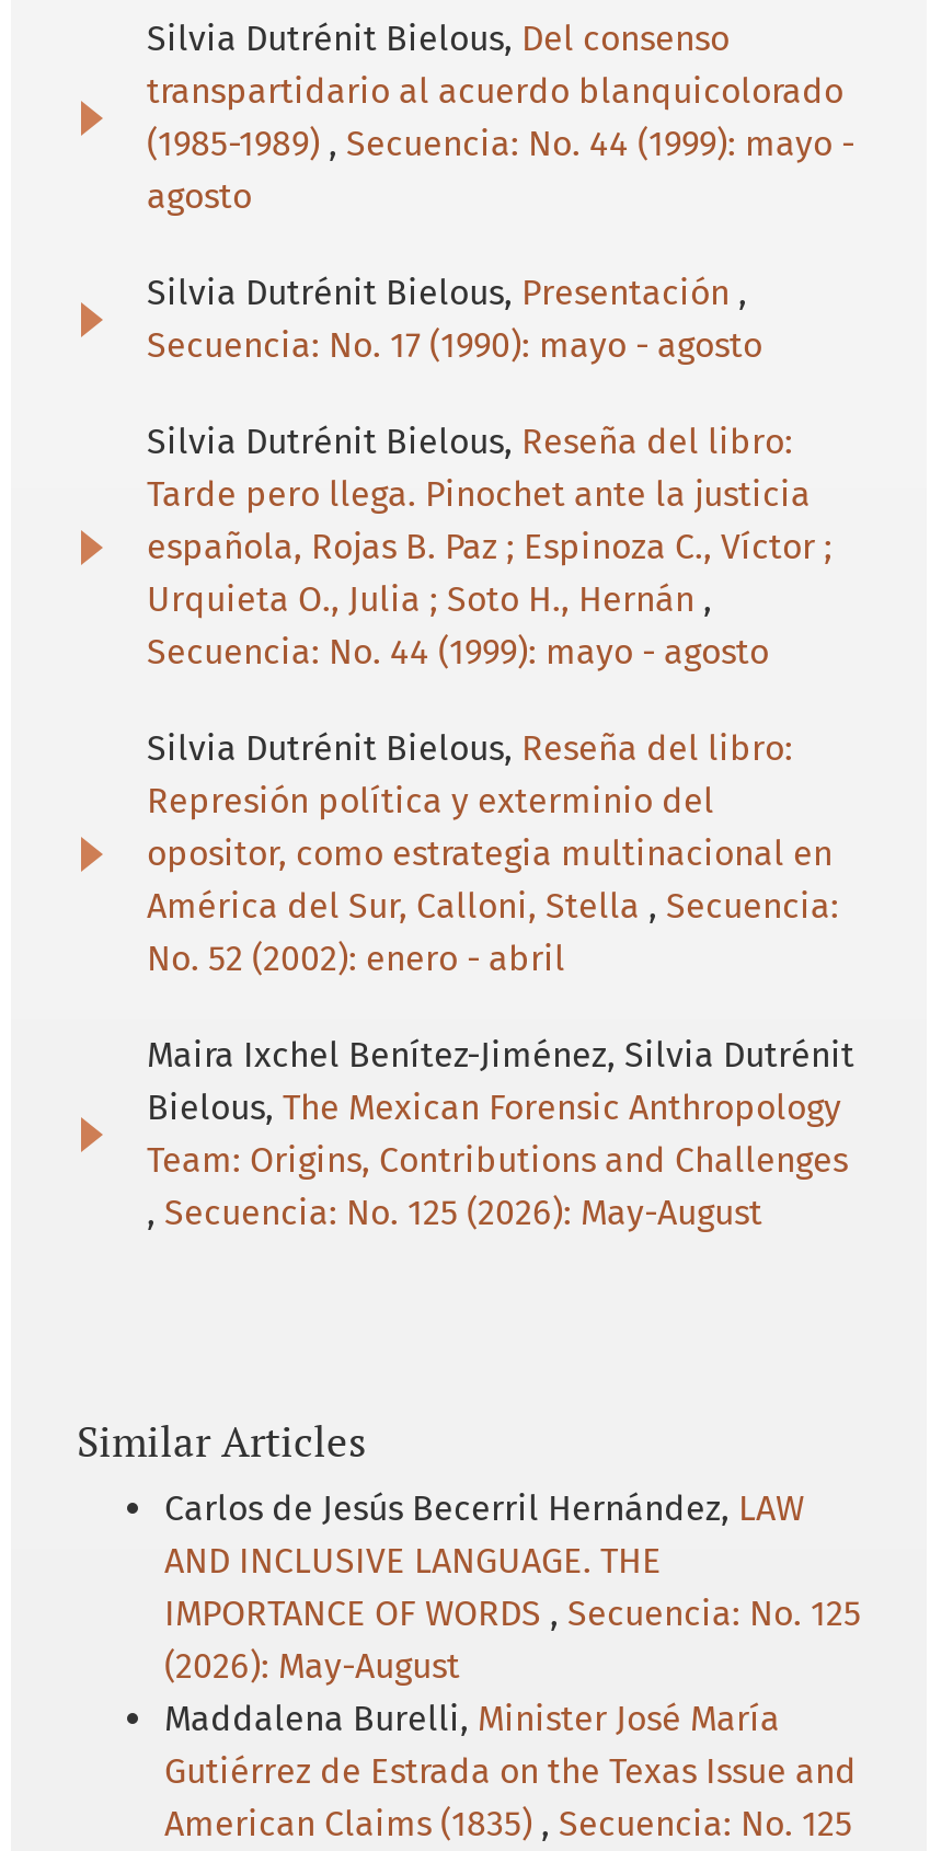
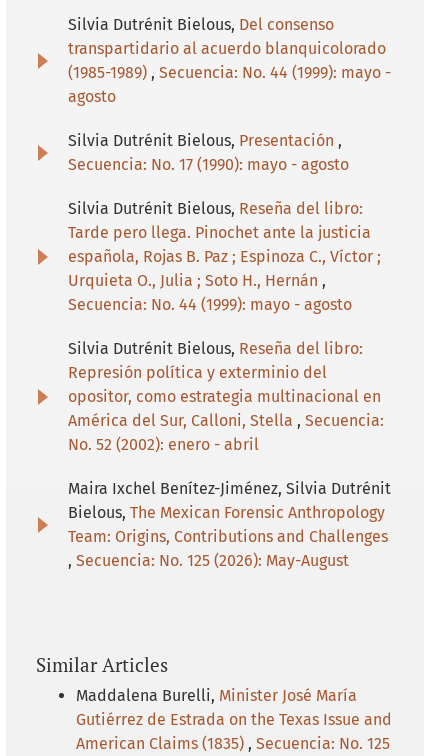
[164,1488,861,1687] Carlos de Jesús Becerril Hernández, LAW | AND INCLUSIVE LANGUAGE. THE | IMPORTANCE OF WORDS, Secuencia: No. 125 | (2026): May-August -> none

